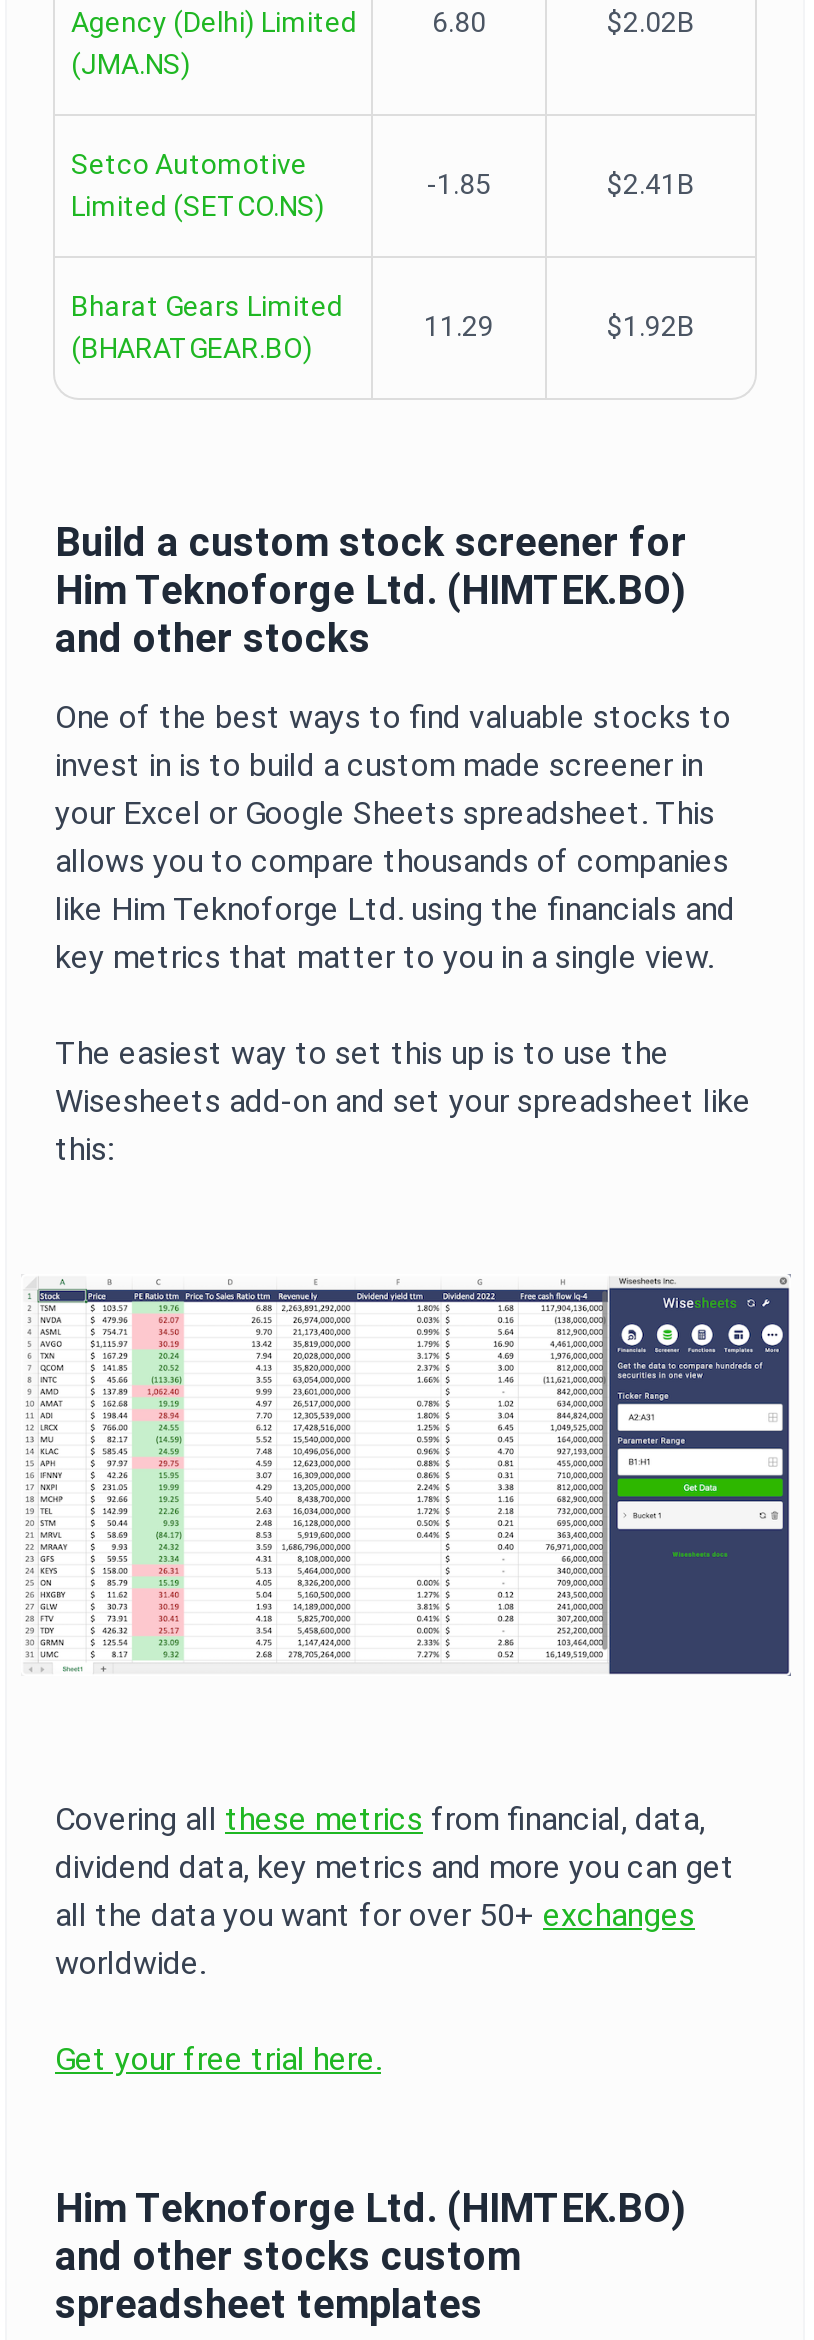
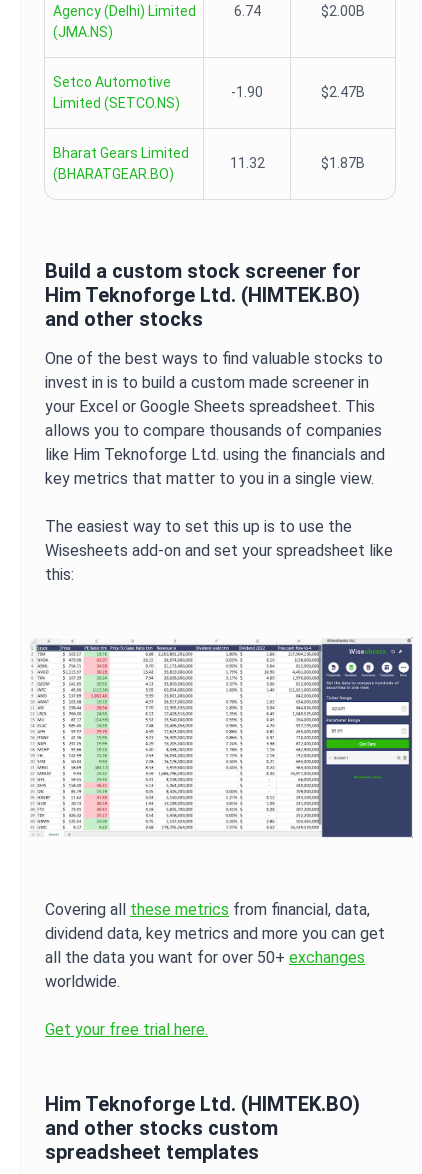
[432,6,695,38] 6.80 | $2.02B -> [233,3,365,19] 6.74 | $2.00B
[427,168,695,200] -1.85 | $2.41B -> [231,84,365,100] -1.90 | $2.47B
[424,310,695,342] 11.29 | $1.92B -> [229,155,365,171] 11.32 | $1.87B

